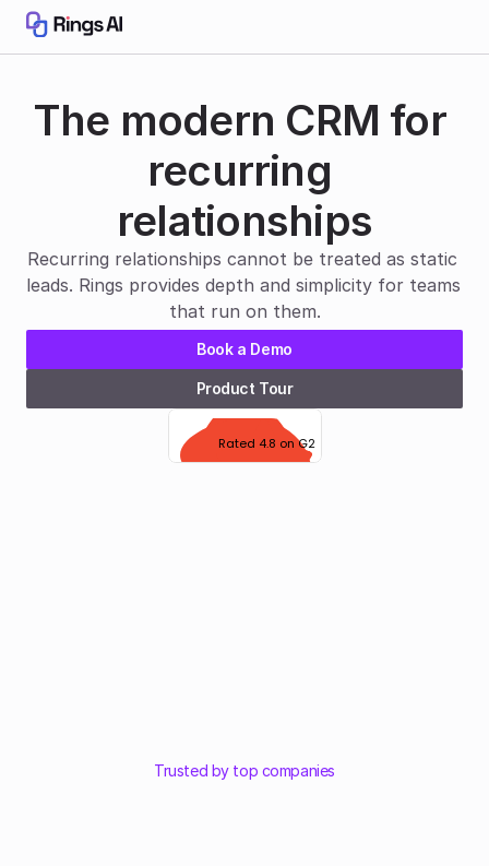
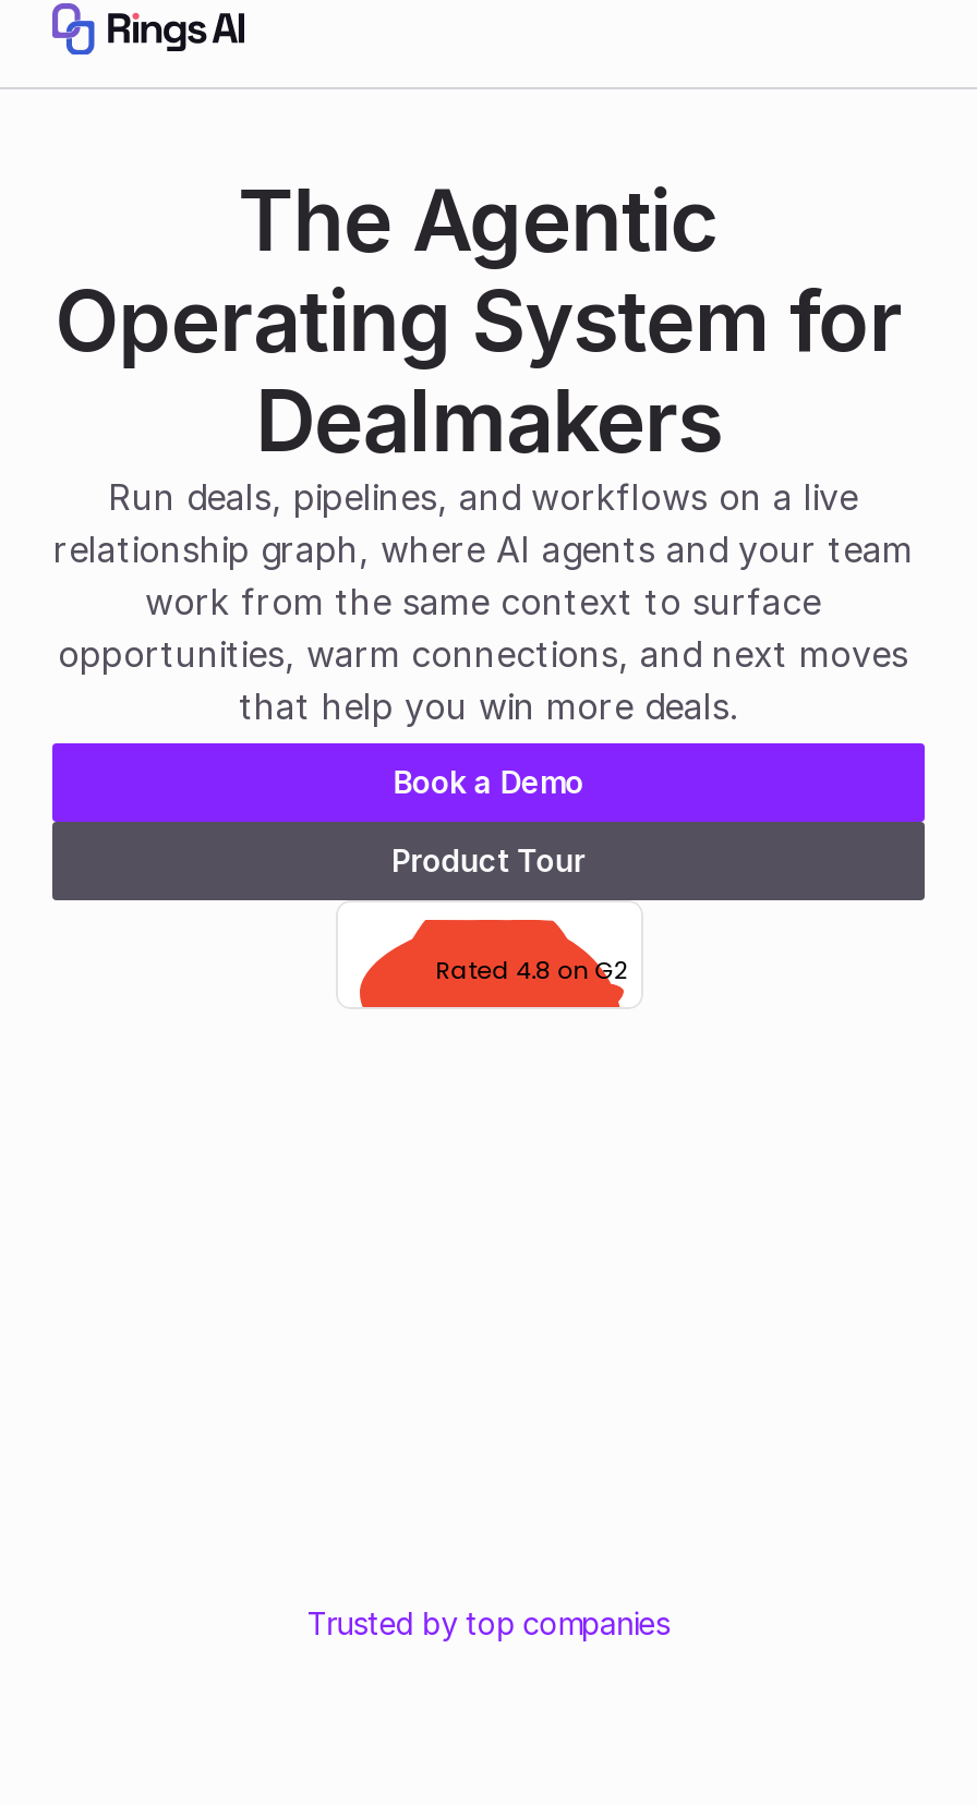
[26,95,461,322] The modern CRM for | recurring | relationships | Recurring relationships cannot be treated as static | leads. Rings provides depth and simplicity for teams | that run on them. -> [53,170,913,728] The Agentic | Operating System for | Dealmakers | Run deals, pipelines, and workflows on a live | relationship graph, where AI agents and your team | work from the same context to surface | opportunities, warm connections, and next moves | that help you win more deals.

